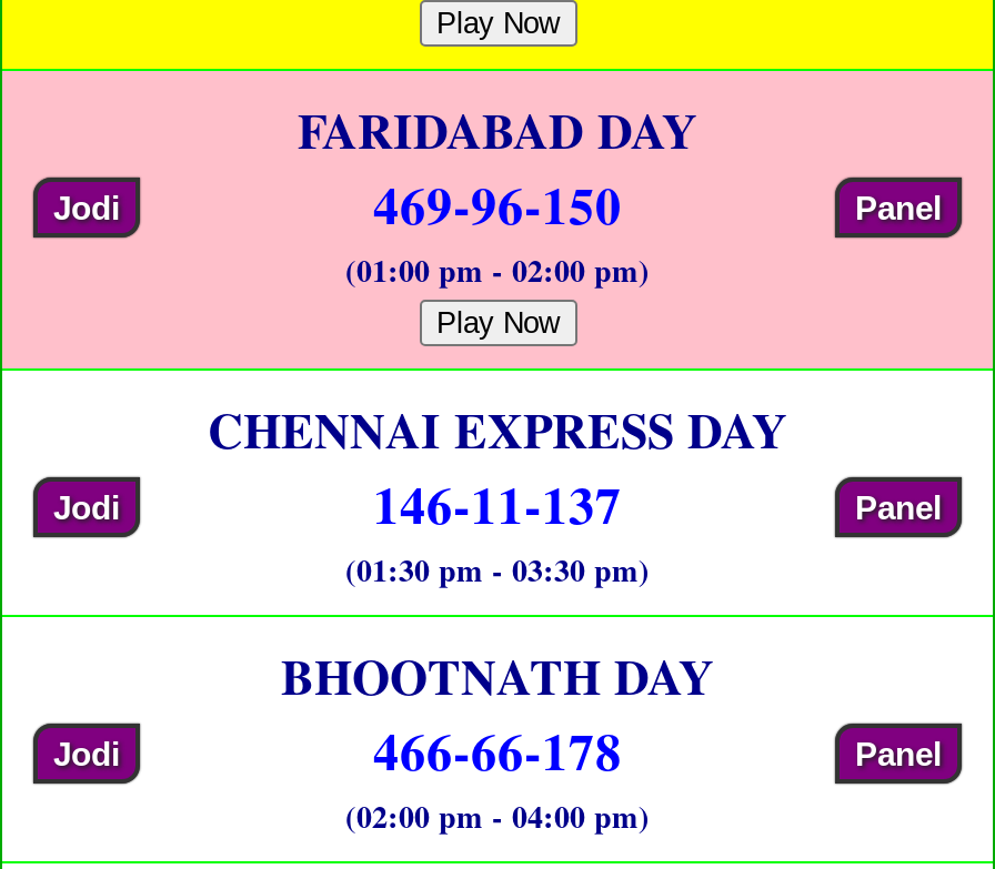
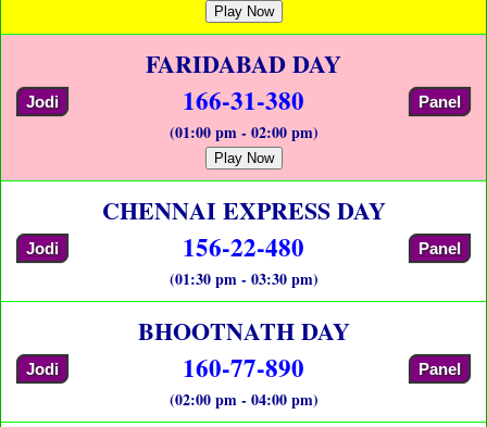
[373,166,622,241] 469-96-150 -> [183,81,304,118] 166-31-380
[373,466,622,541] 146-11-137 -> [183,228,304,265] 156-22-480
[373,712,622,788] 466-66-178 -> [183,349,304,385] 160-77-890

